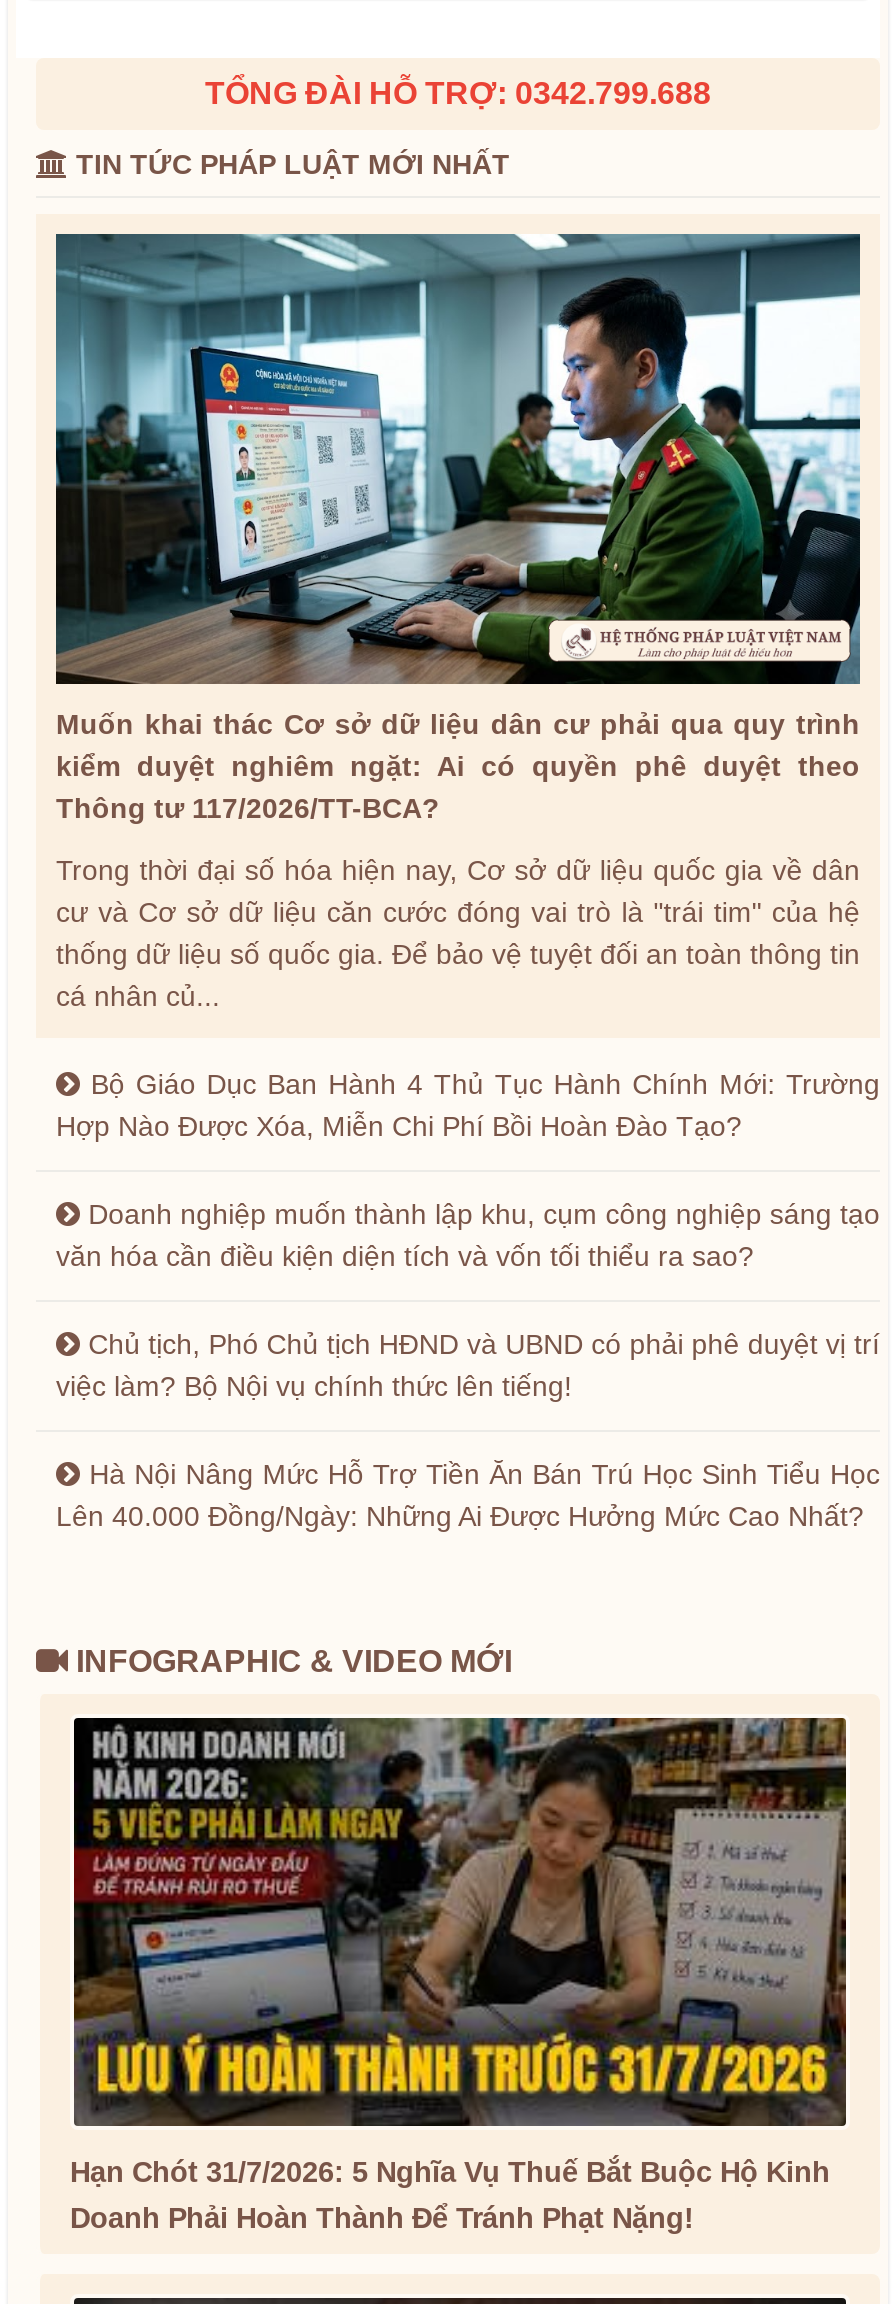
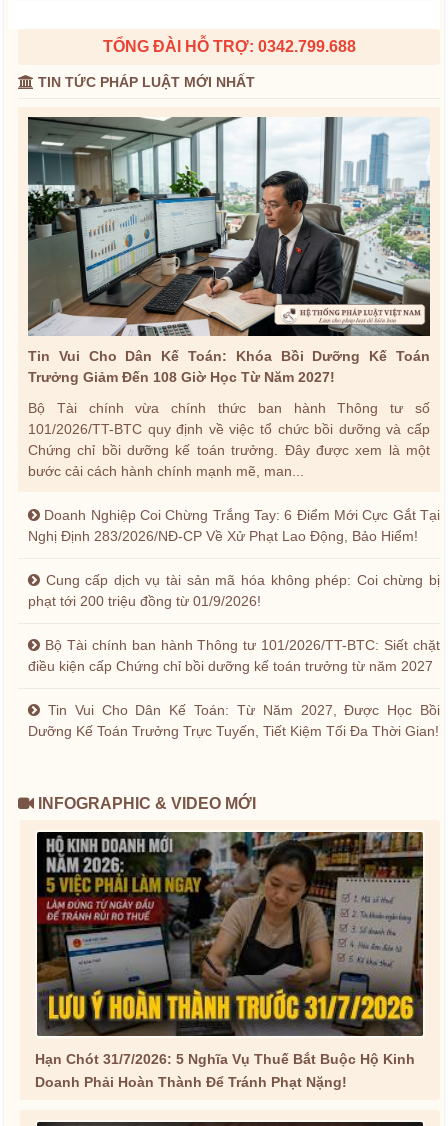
[56,232,862,823] [image] | Muốn khai thác Cơ sở dữ liệu dân cư phải qua quy trình | kiểm duyệt nghiêm ngặt: Ai có quyền phê duyệt theo | Thông tư 117/2026/TT-BCA? -> [28,116,431,385] [image] | Tin Vui Cho Dân Kế Toán: Khóa Bồi Dưỡng Kế Toán | Trưởng Giảm Đến 108 Giờ Học Từ Năm 2027!
[56,853,860,1011] Trong thời đại số hóa hiện nay, Cơ sở dữ liệu quốc gia về dân | cư và Cơ sở dữ liệu căn cước đóng vai trò là "trái tim" của hệ | thống dữ liệu số quốc gia. Để bảo vệ tuyệt đối an toàn thông tin | cá nhân củ... -> [28,400,430,479] Bộ Tài chính vừa chính thức ban hành Thông tư số | 101/2026/TT-BTC quy định về việc tổ chức bồi dưỡng và cấp | Chứng chỉ bồi dưỡng kế toán trưởng. Đây được xem là một | bước cải cách hành chính mạnh mẽ, man...
[56,1067,880,1141] Bộ Giáo Dục Ban Hành 4 Thủ Tục Hành Chính Mới: Trường | Hợp Nào Được Xóa, Miễn Chi Phí Bồi Hoàn Đào Tạo? -> [28,507,440,544] Doanh Nghiệp Coi Chừng Trắng Tay: 6 Điểm Mới Cực Gắt Tại | Nghị Định 283/2026/NĐ-CP Về Xử Phạt Lao Động, Bảo Hiểm!
[56,1197,880,1271] Doanh nghiệp muốn thành lập khu, cụm công nghiệp sáng tạo | văn hóa cần điều kiện diện tích và vốn tối thiểu ra sao? -> [28,572,440,609] Cung cấp dịch vụ tài sản mã hóa không phép: Coi chừng bị | phạt tới 200 triệu đồng từ 01/9/2026!
[56,1327,880,1401] Chủ tịch, Phó Chủ tịch HĐND và UBND có phải phê duyệt vị trí | việc làm? Bộ Nội vụ chính thức lên tiếng! -> [28,637,440,674] Bộ Tài chính ban hành Thông tư 101/2026/TT-BTC: Siết chặt | điều kiện cấp Chứng chỉ bồi dưỡng kế toán trưởng từ năm 2027
[56,1457,880,1531] Hà Nội Nâng Mức Hỗ Trợ Tiền Ăn Bán Trú Học Sinh Tiểu Học | Lên 40.000 Đồng/Ngày: Những Ai Được Hưởng Mức Cao Nhất? -> [28,702,440,739] Tin Vui Cho Dân Kế Toán: Từ Năm 2027, Được Học Bồi | Dưỡng Kế Toán Trưởng Trực Tuyến, Tiết Kiệm Tối Đa Thời Gian!

